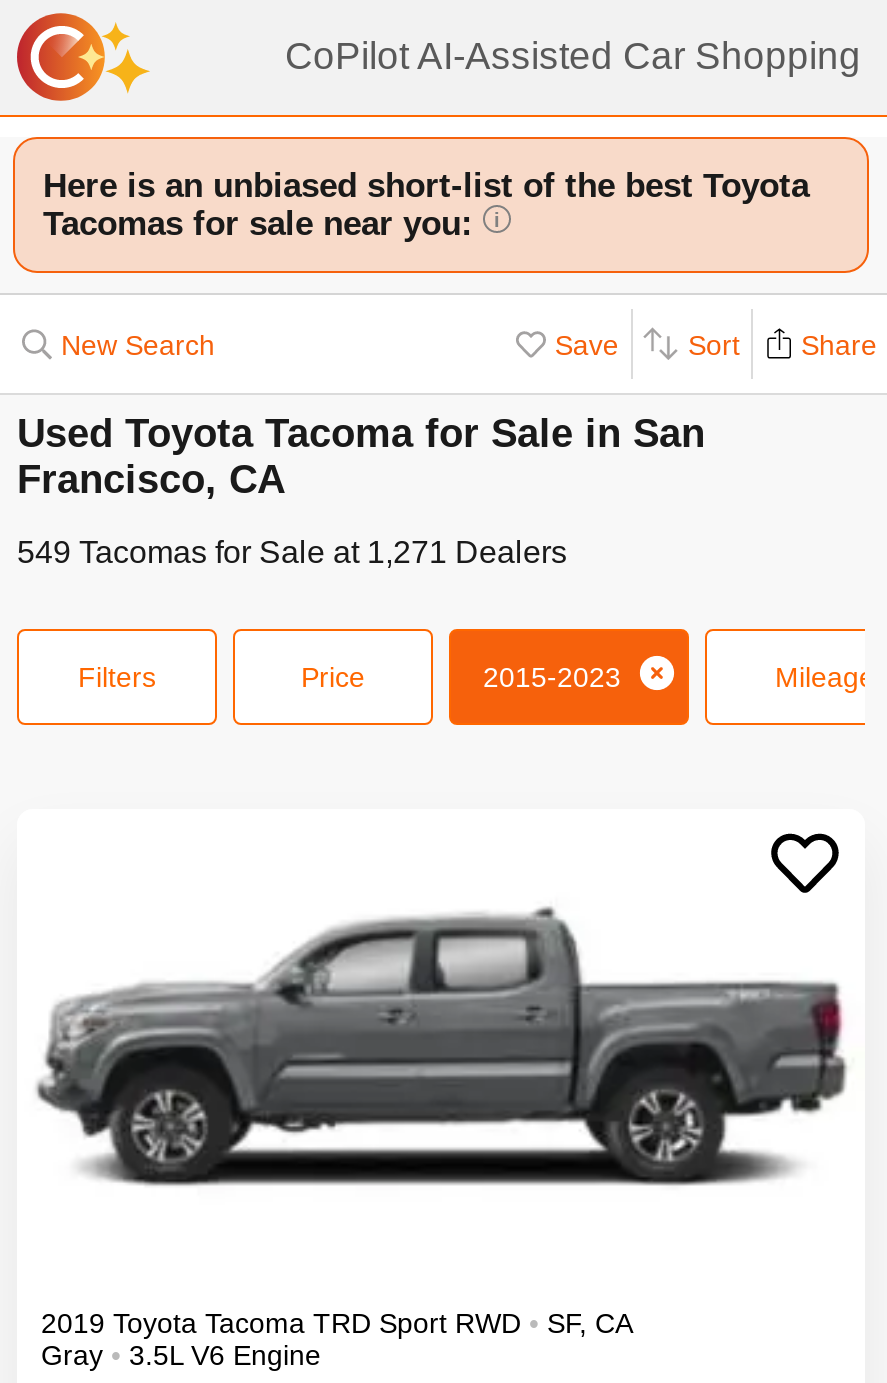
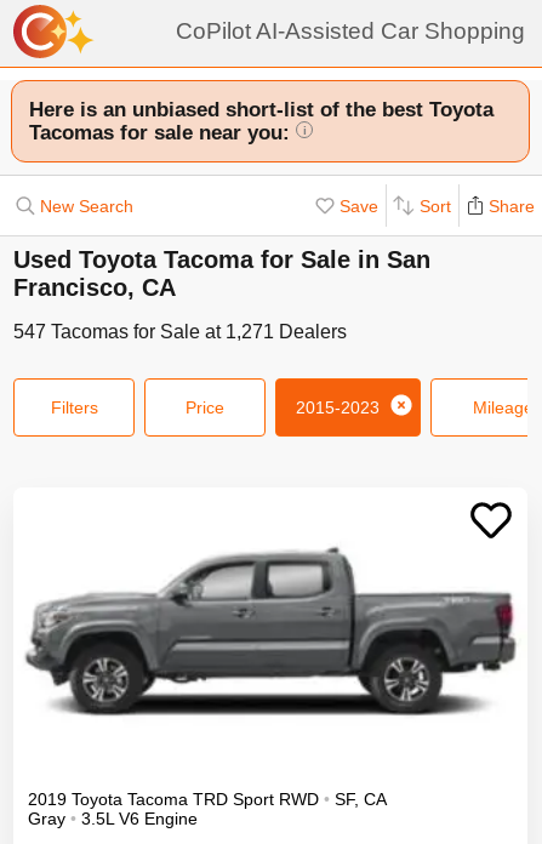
[17,535,567,569] 549 Tacomas for Sale at 1,271 Dealers -> [13,321,347,342] 547 Tacomas for Sale at 1,271 Dealers

